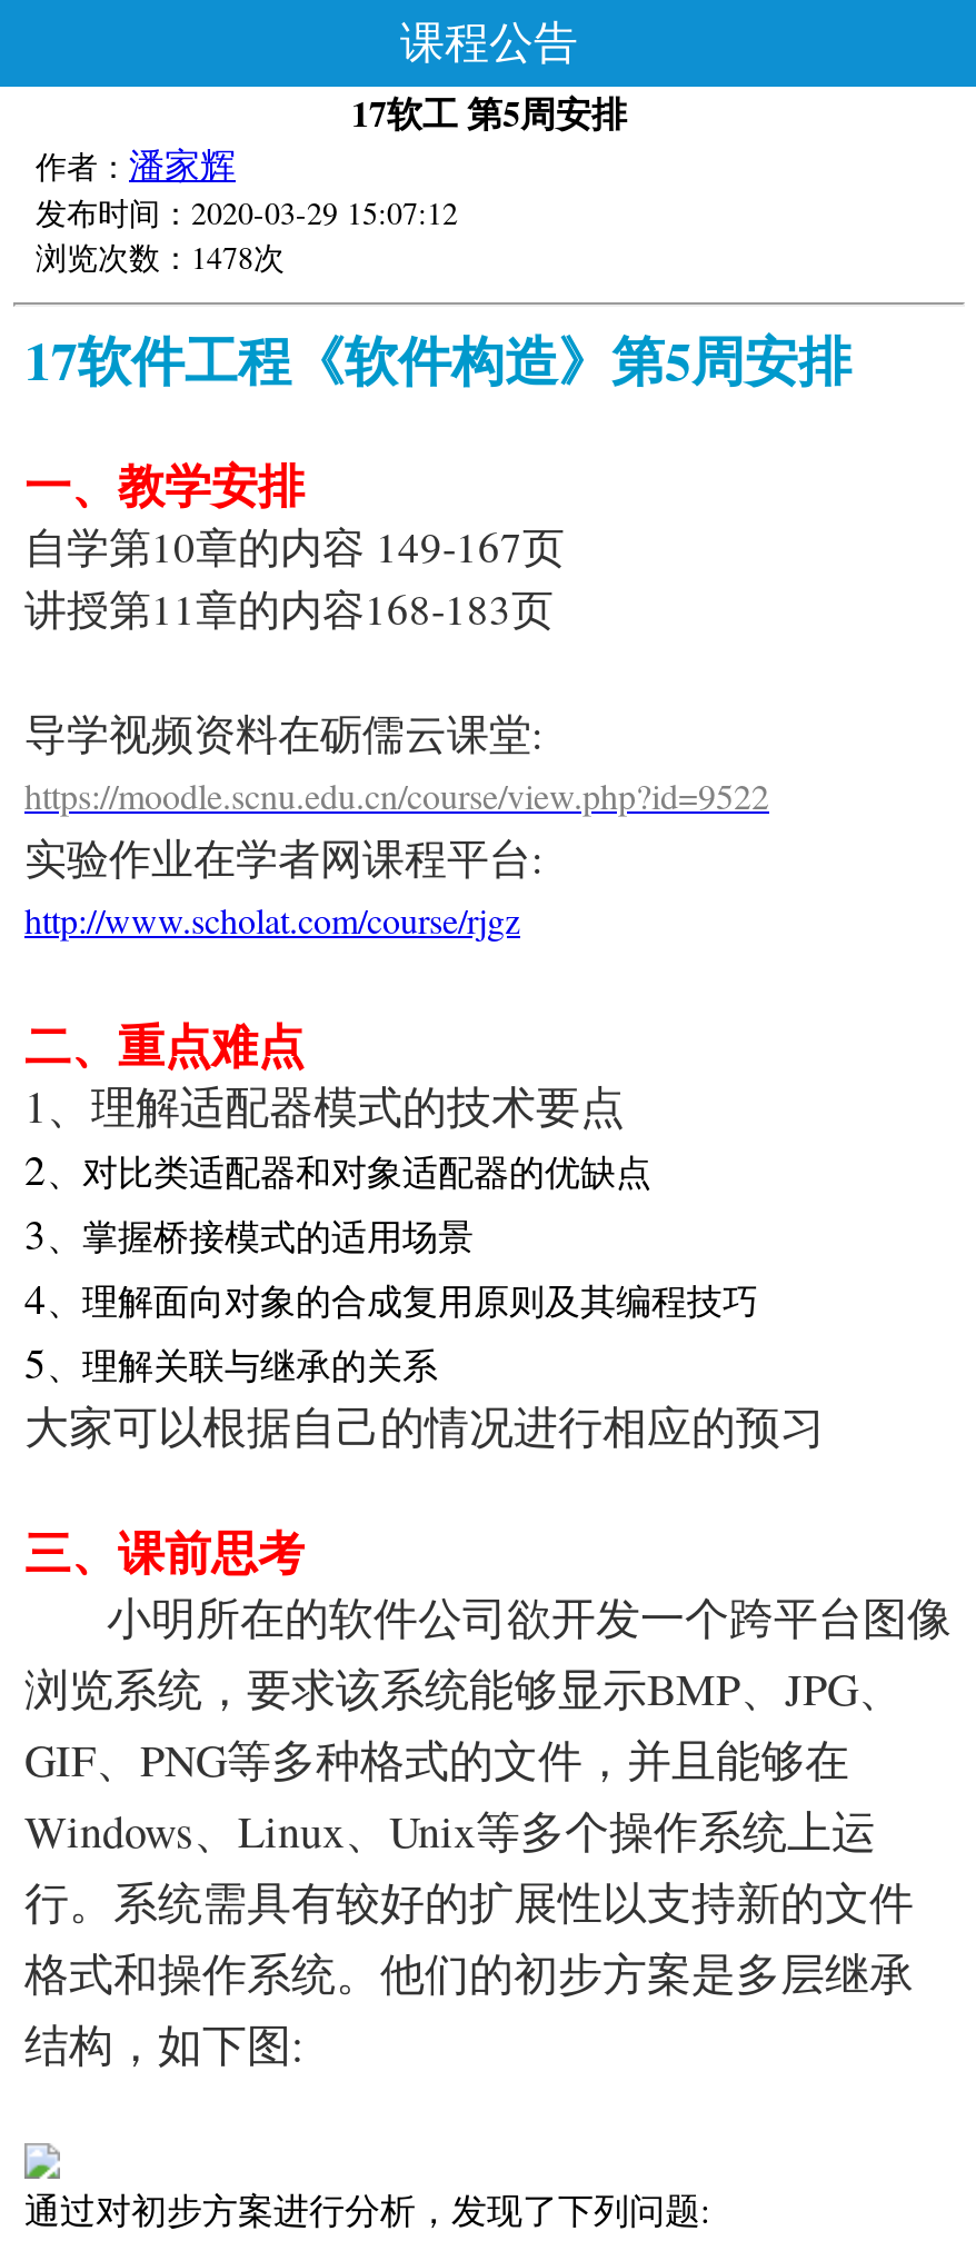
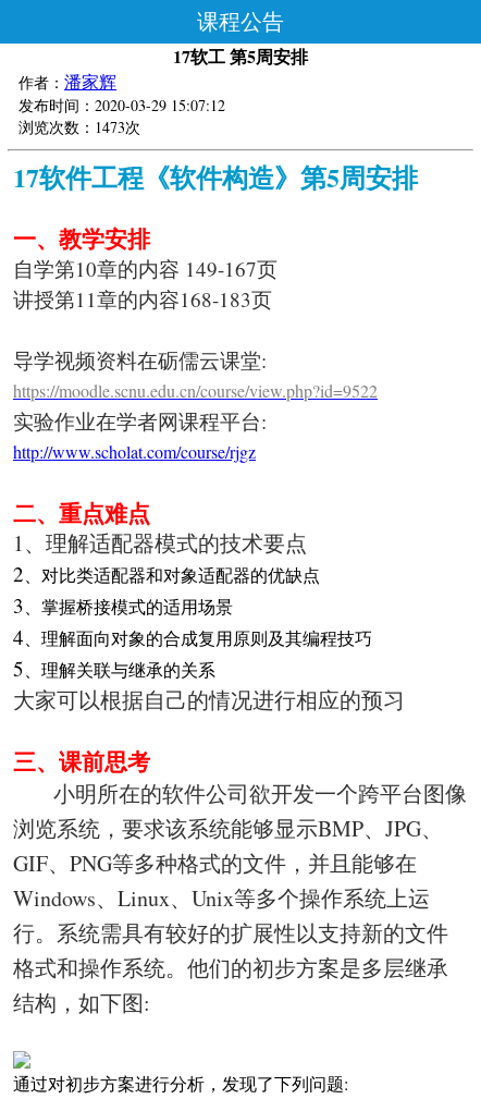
[36,236,285,278] 浏览次数：1478次 -> [18,117,140,137] 浏览次数：1473次

